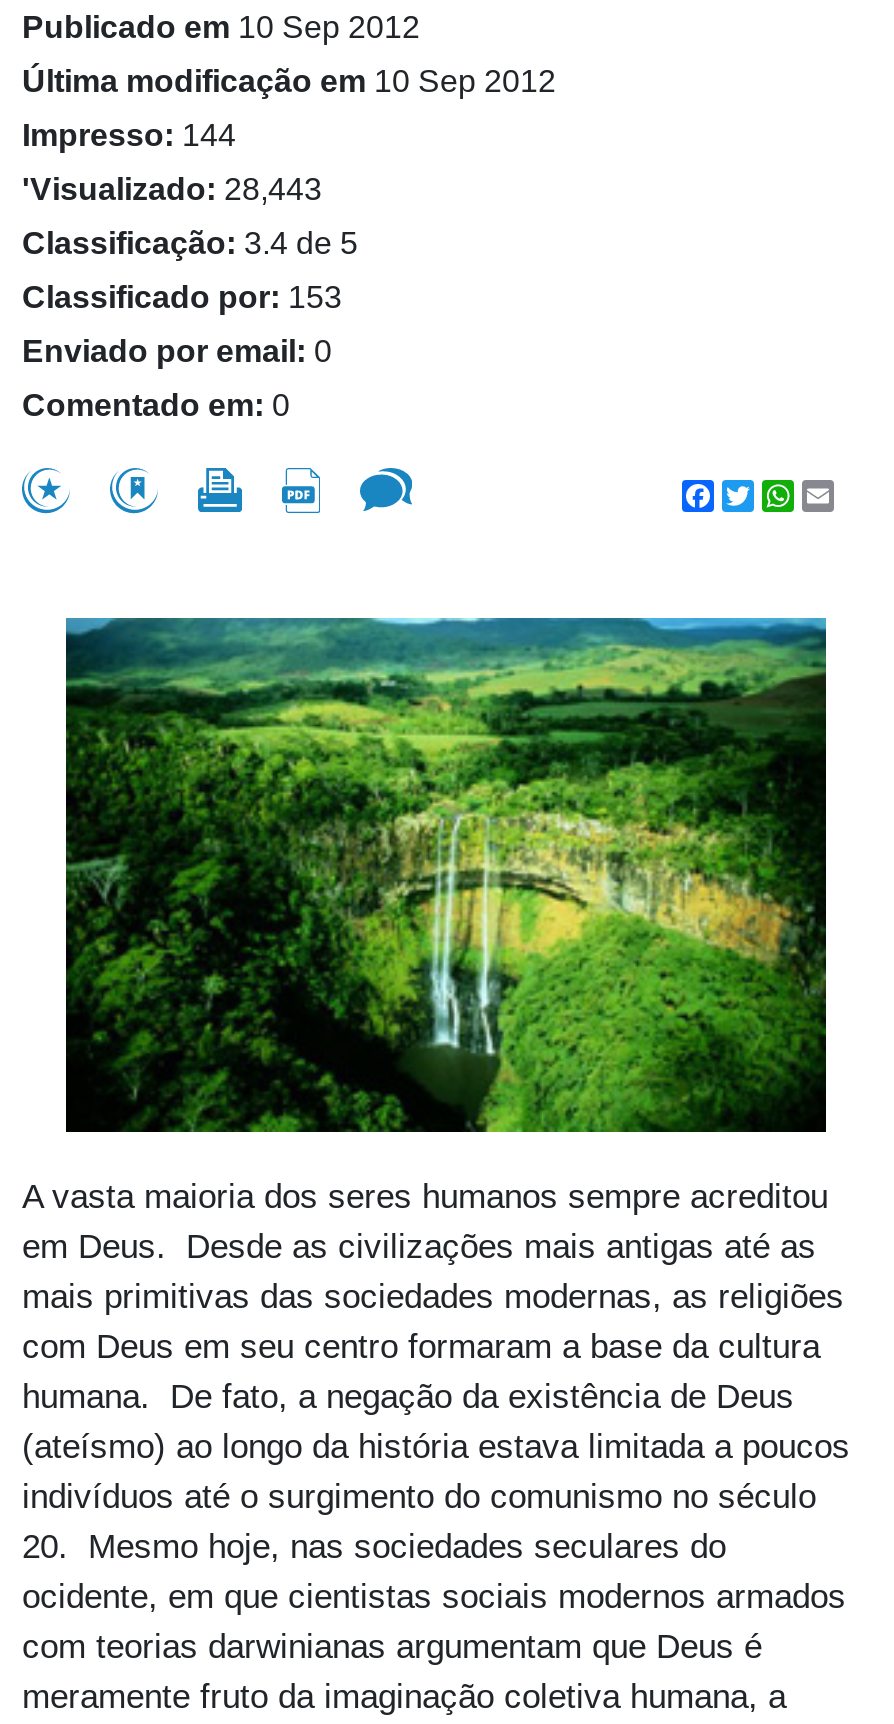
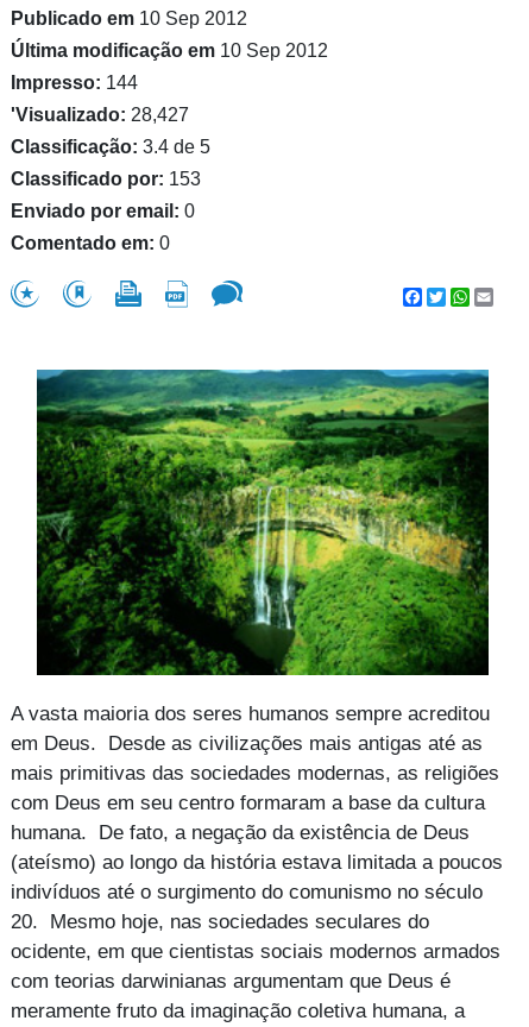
[22,172,322,206] 'Visualizado: 28,443 -> [11,105,189,125] 'Visualizado: 28,427

